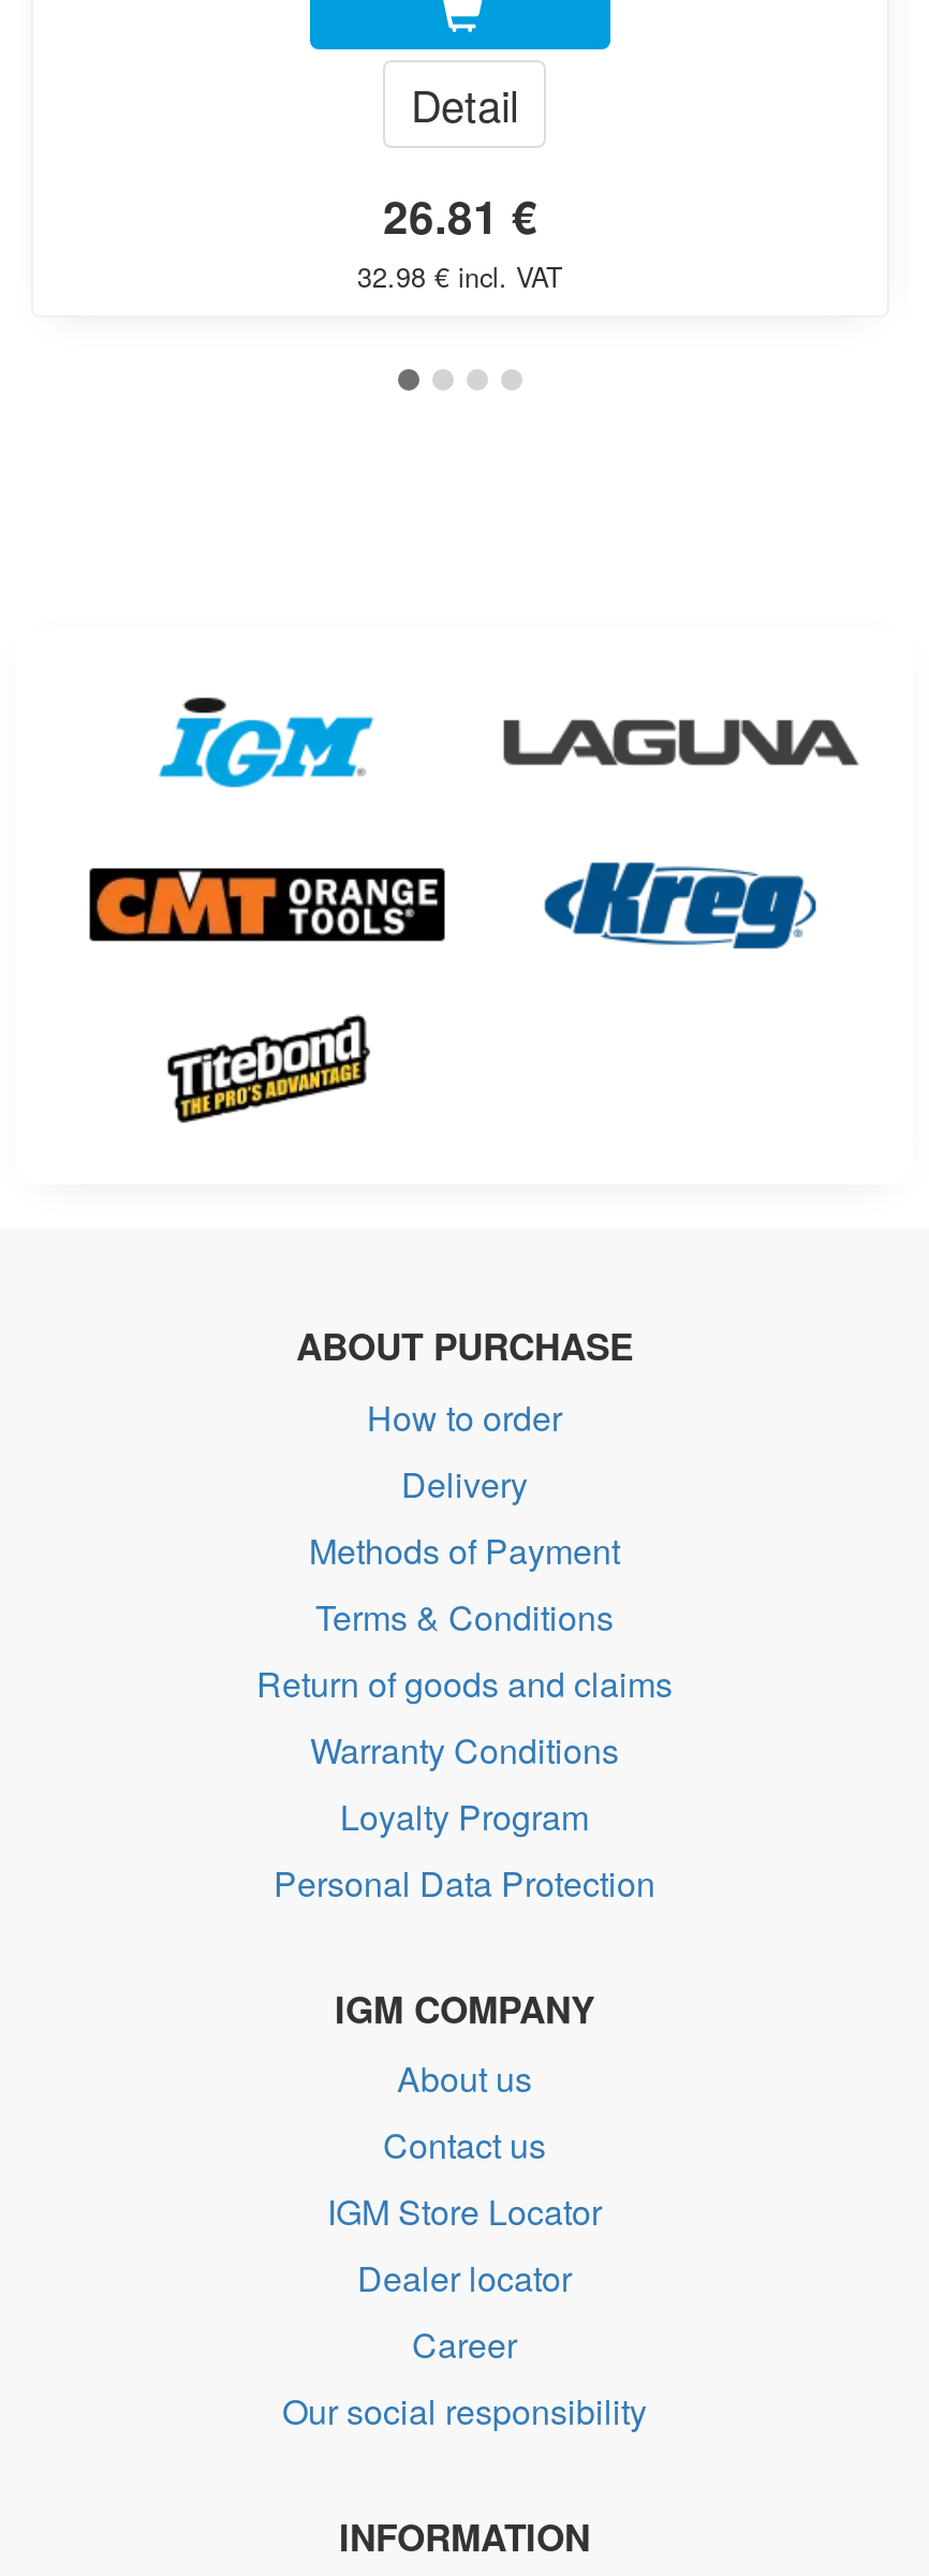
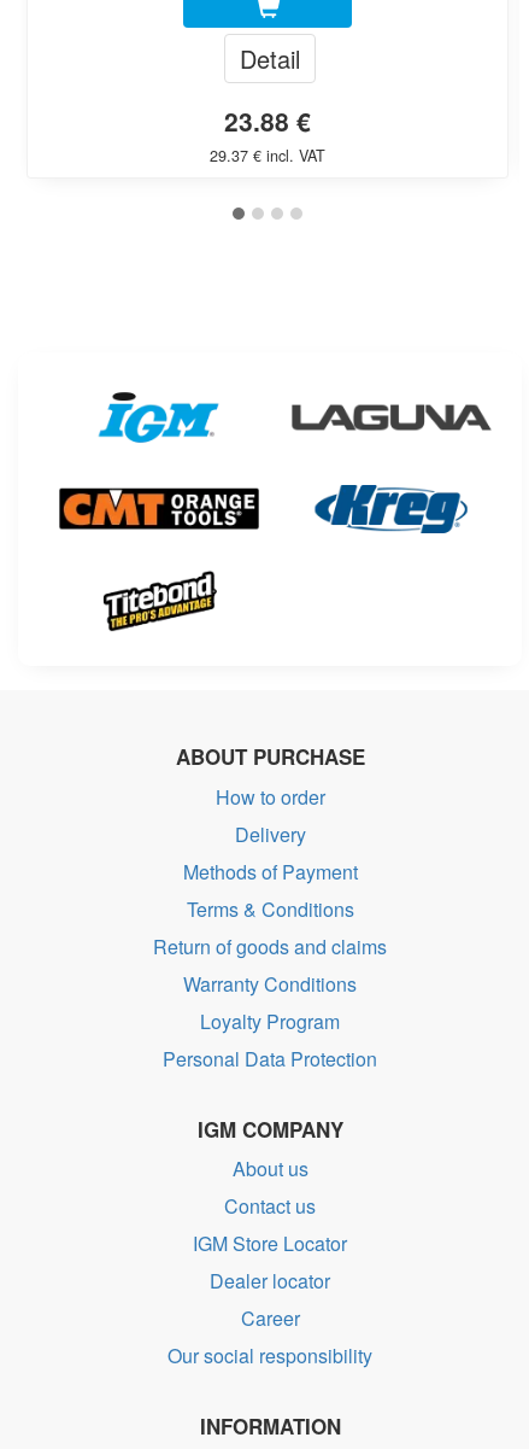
[383,182,537,247] 26.81 € -> [224,102,311,139] 23.88 €
[357,255,563,296] 32.98 € incl. VAT -> [210,143,325,166] 29.37 € incl. VAT

